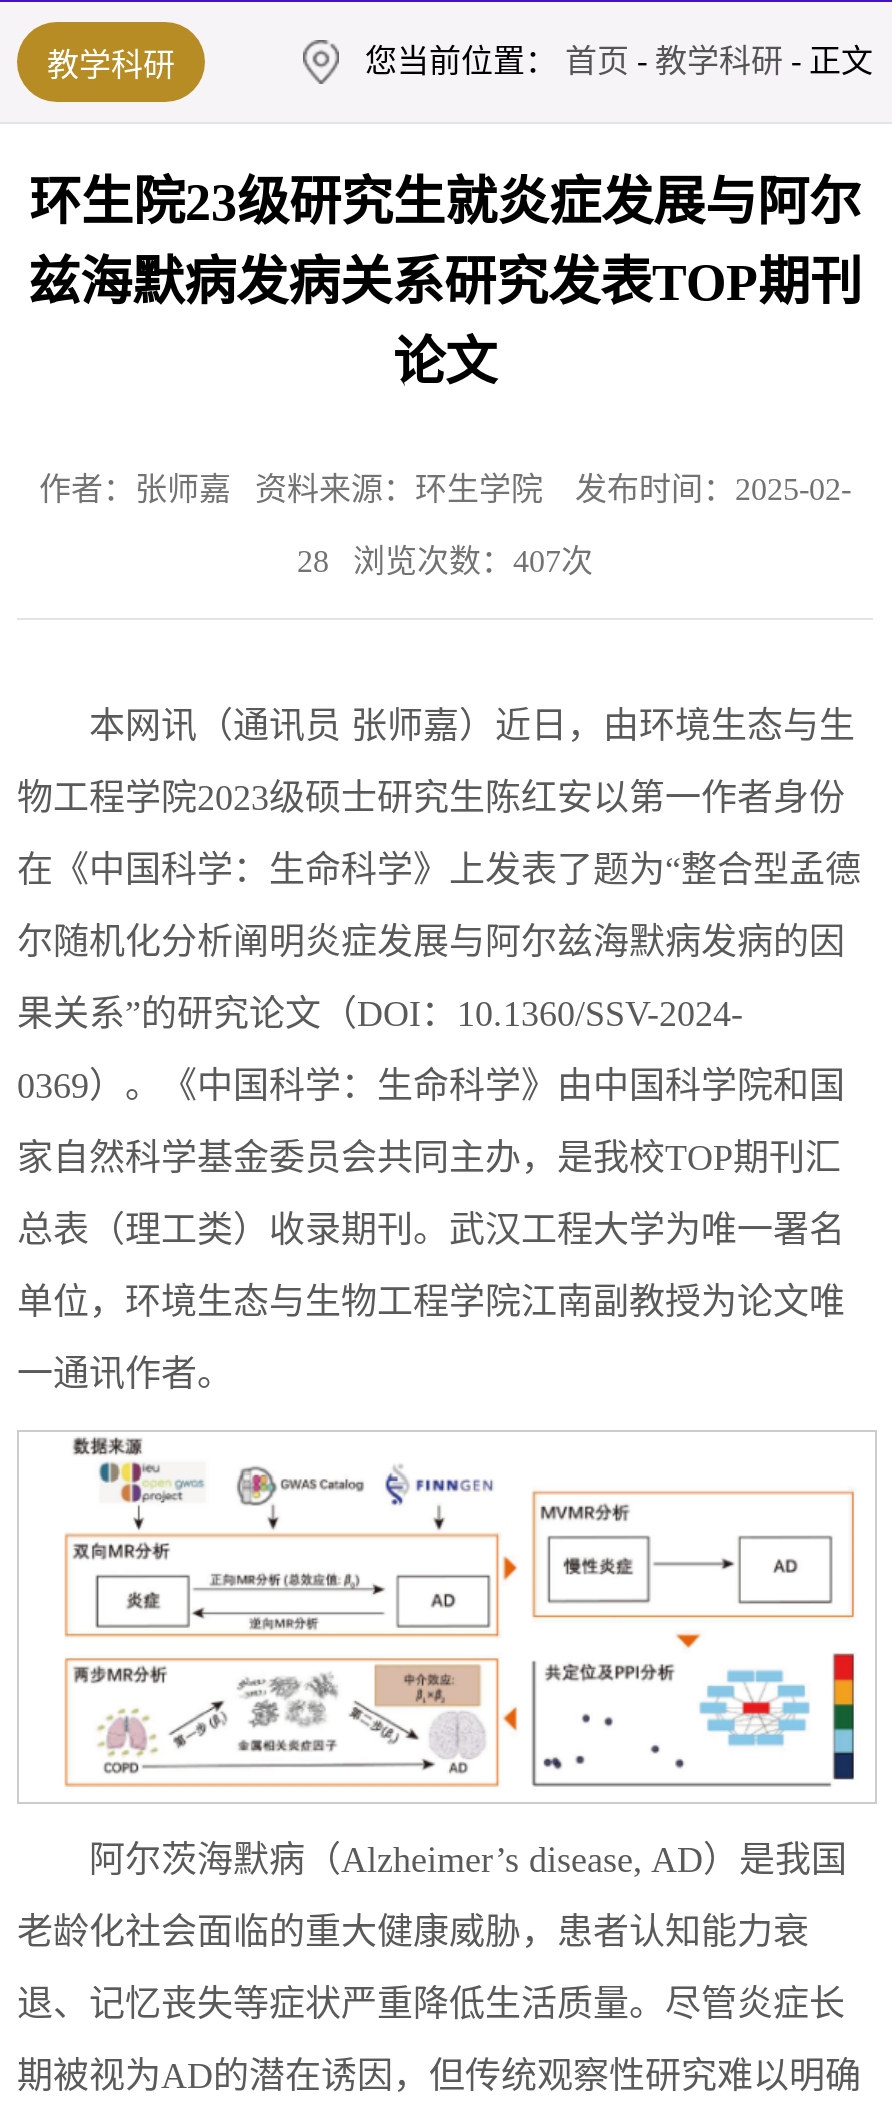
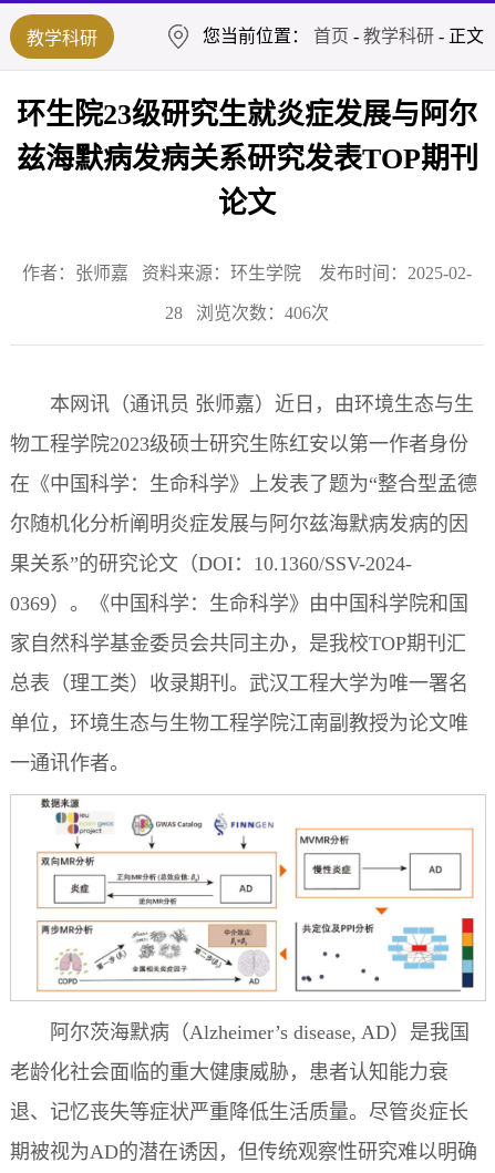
[297,544,593,578] 28 浏览次数：407次 -> [165,303,329,322] 28 浏览次数：406次

